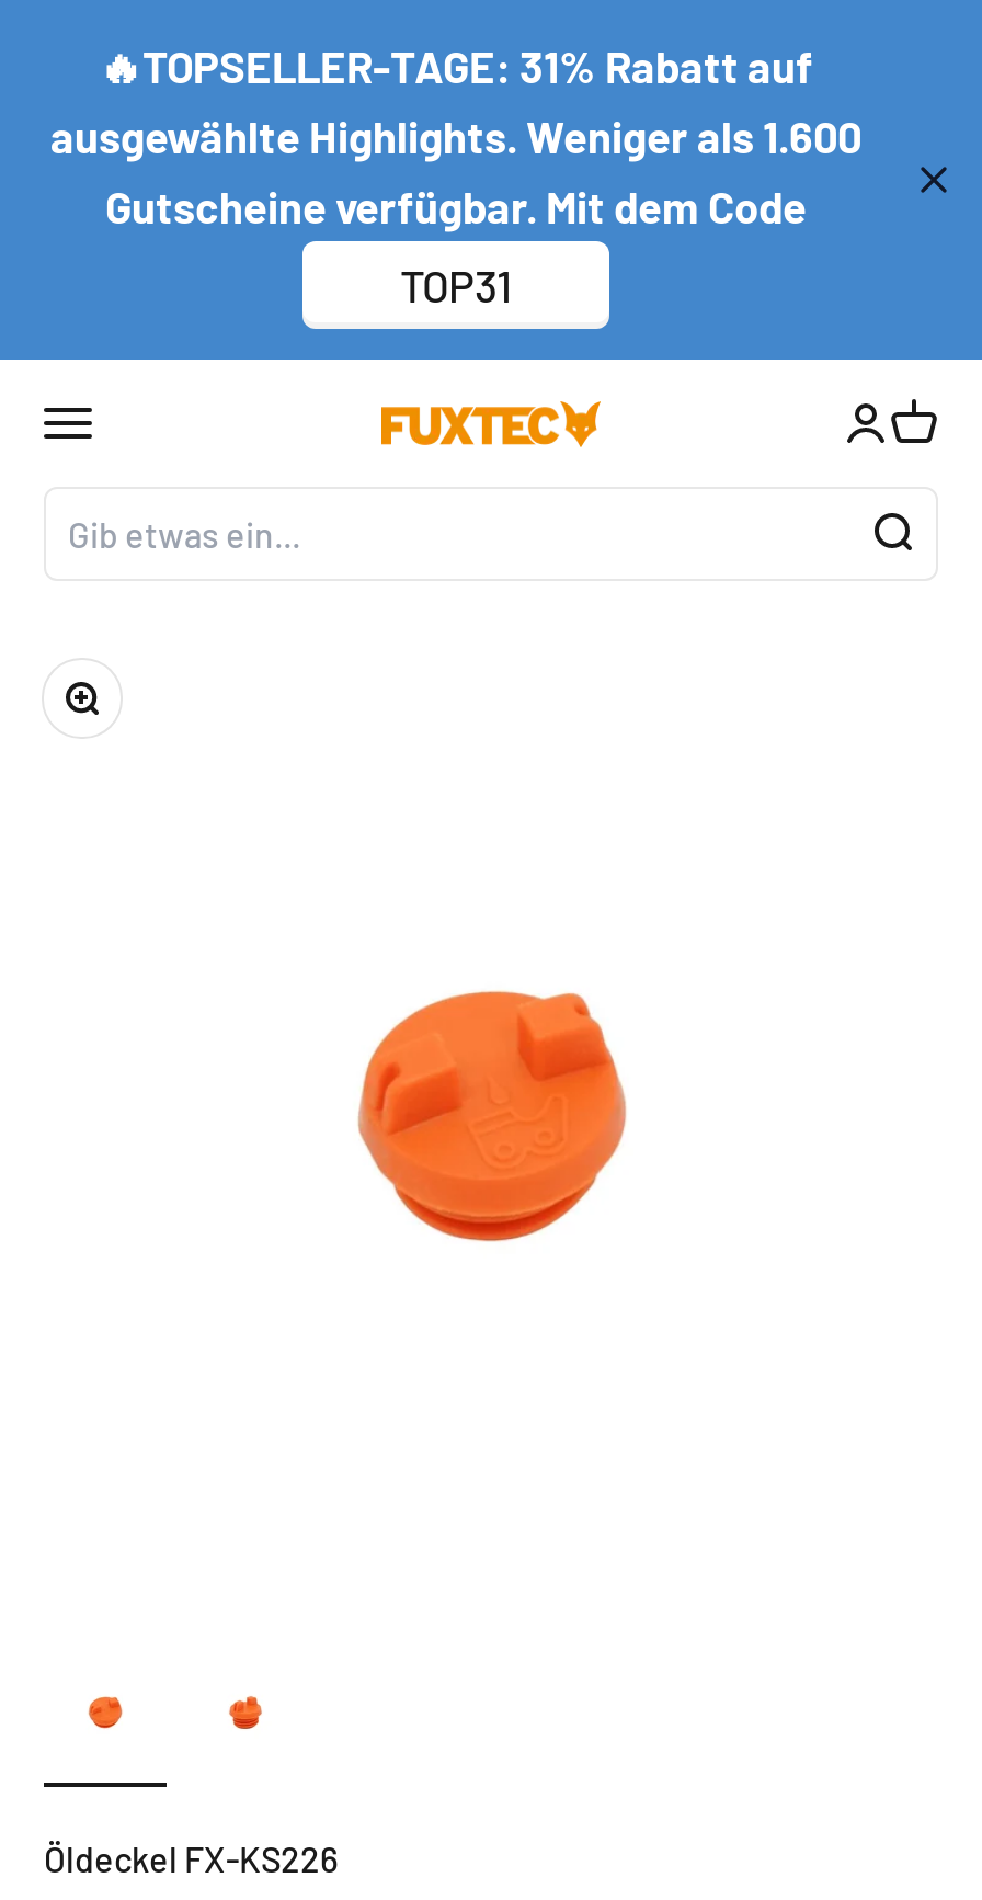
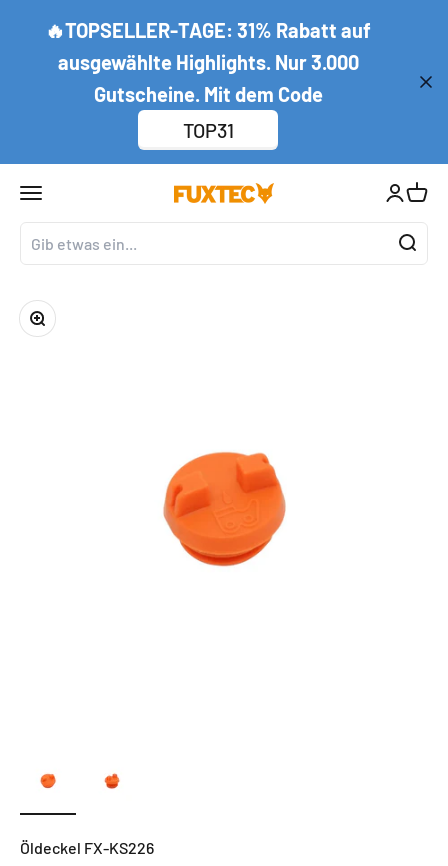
[50,110,861,232] ausgewählte Highlights. Weniger als 1.600 | Gutscheine verfügbar. Mit dem Code -> [57,50,358,106] ausgewählte Highlights. Nur 3.000 | Gutscheine. Mit dem Code

